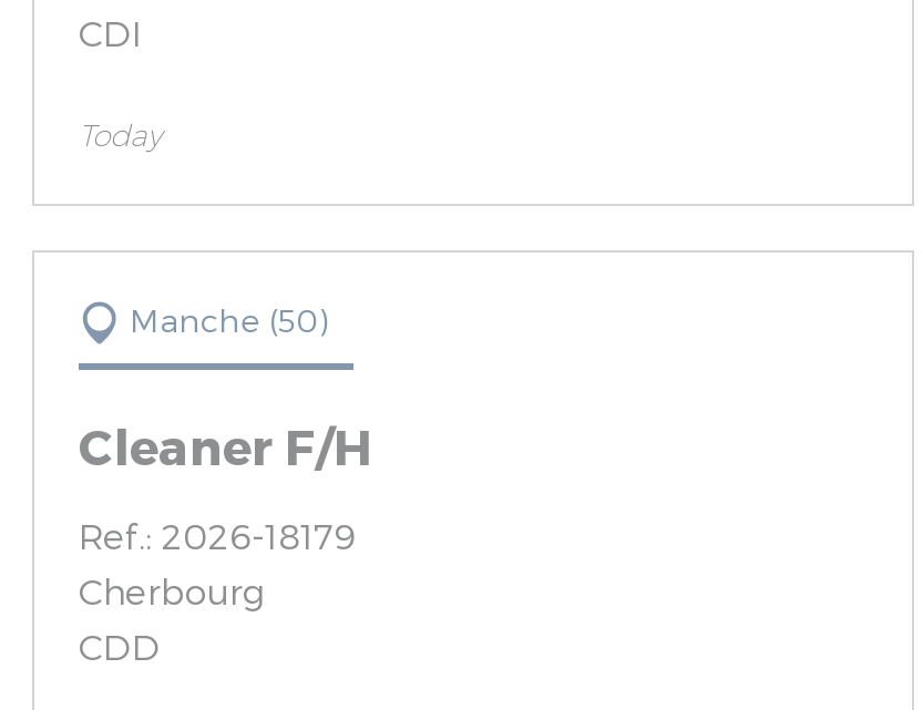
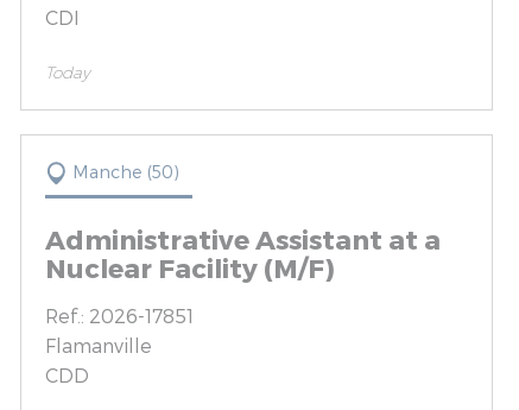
[79,417,373,475] Cleaner F/H -> [45,224,441,283] Administrative Assistant at a | Nuclear Facility (M/F)
[79,514,356,612] Ref.: 2026-18179 | Cherbourg -> [45,304,194,357] Ref.: 2026-17851 | Flamanville

